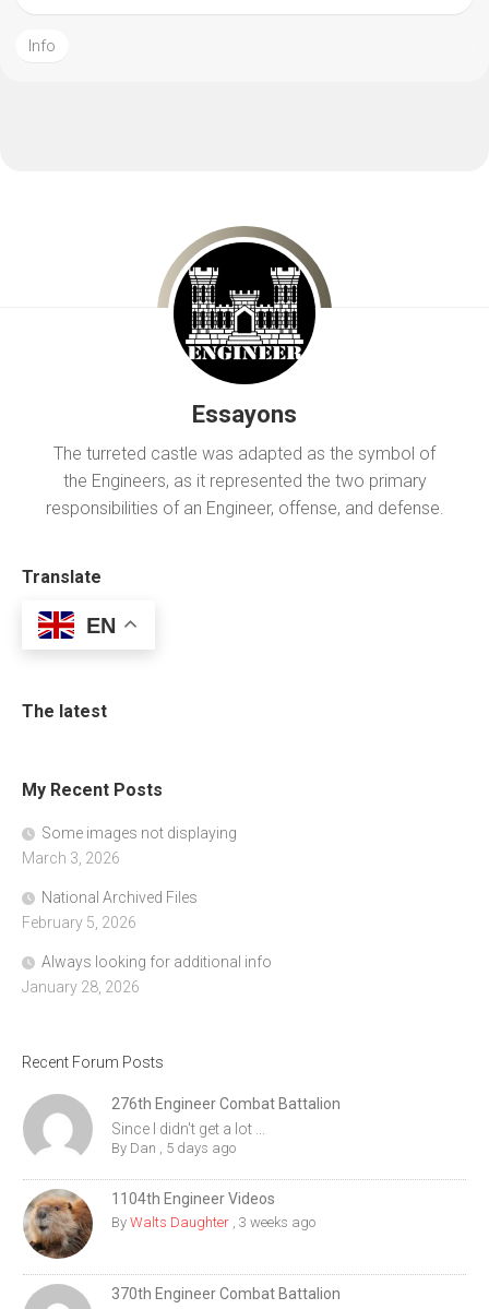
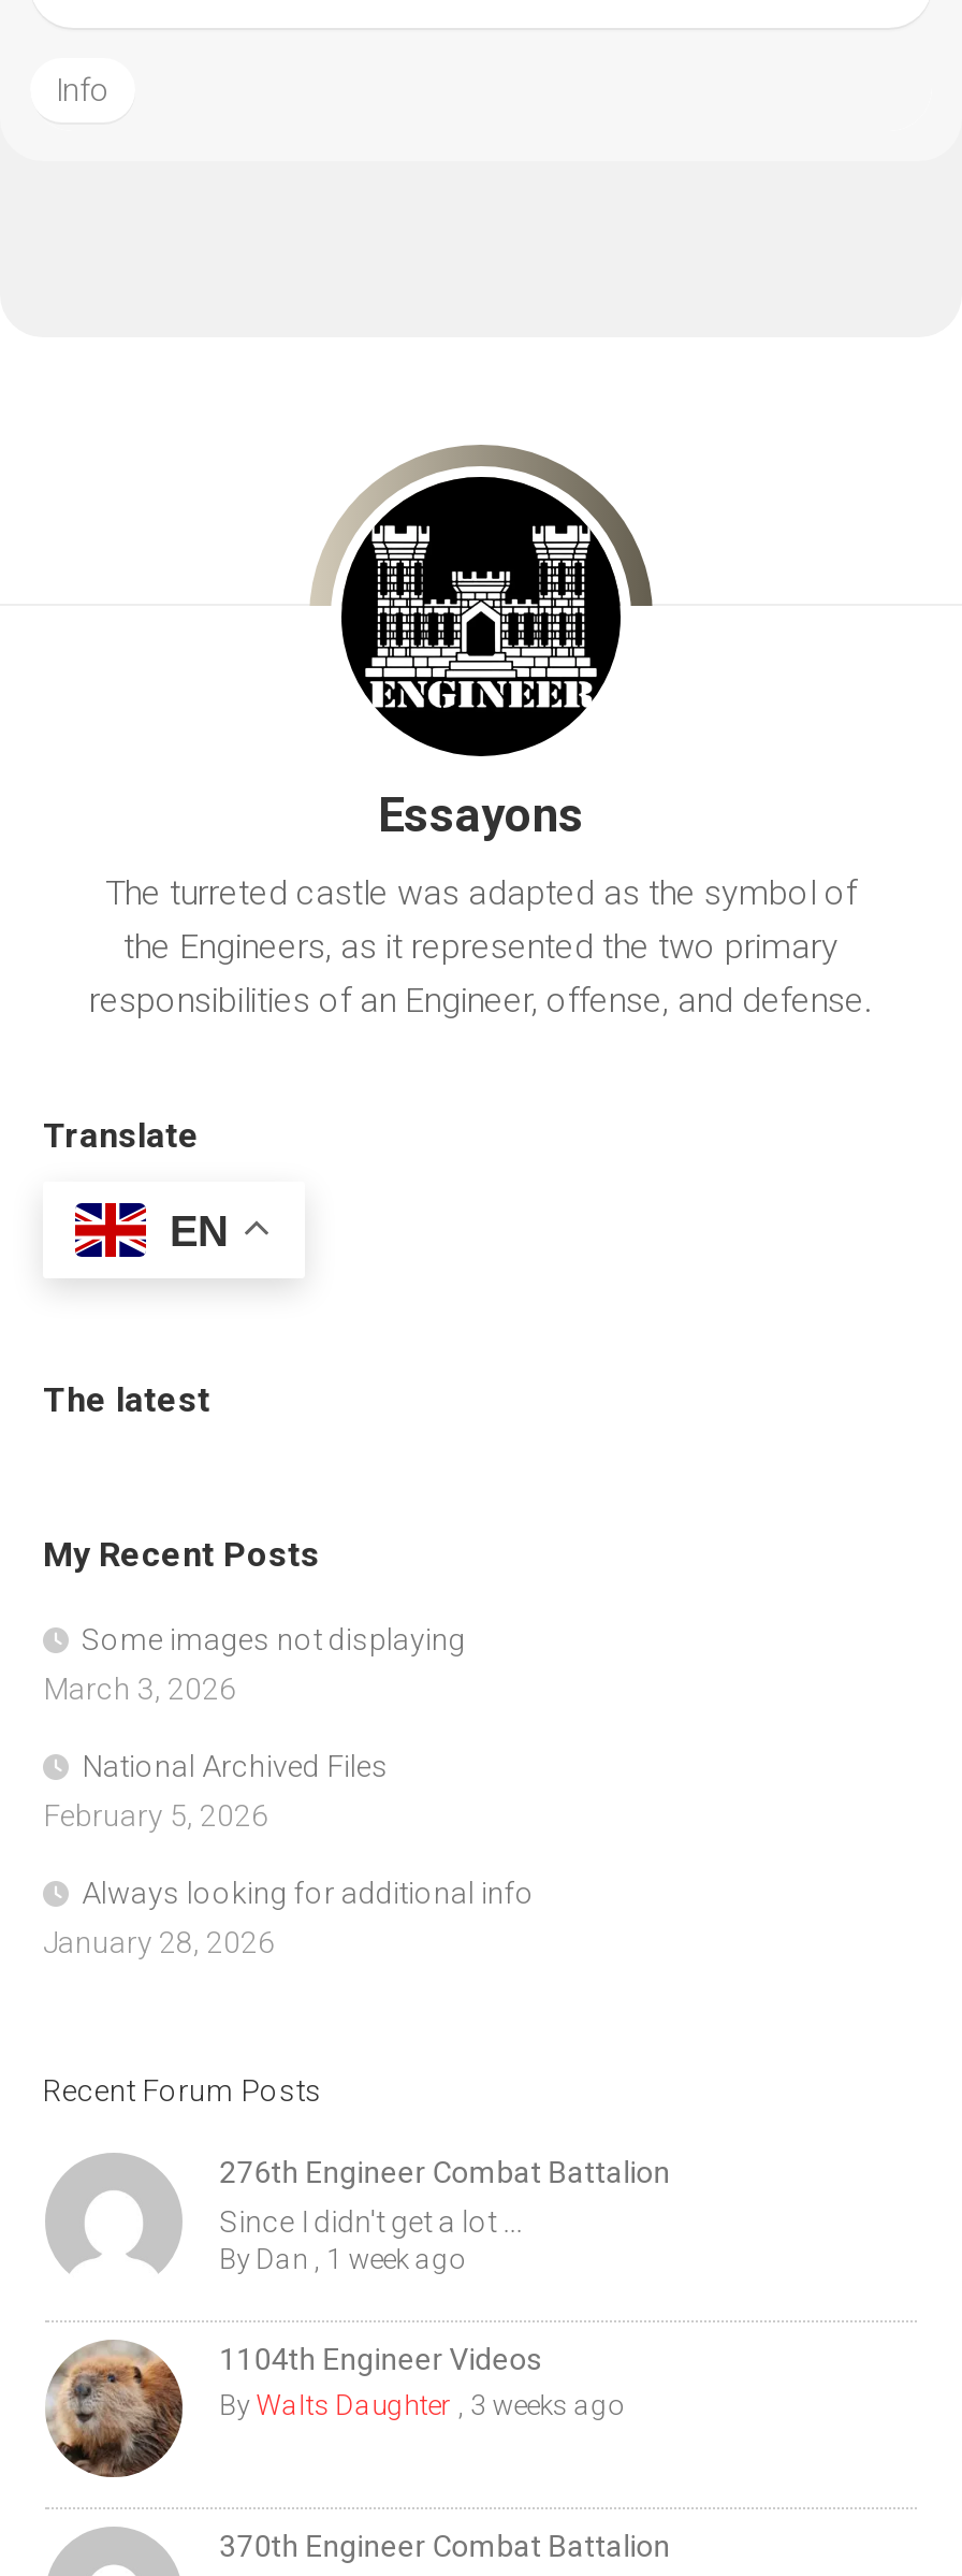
[112,1140,236,1156] By Dan, 5 days ago -> [219,2243,462,2275] By Dan, 1 week ago

